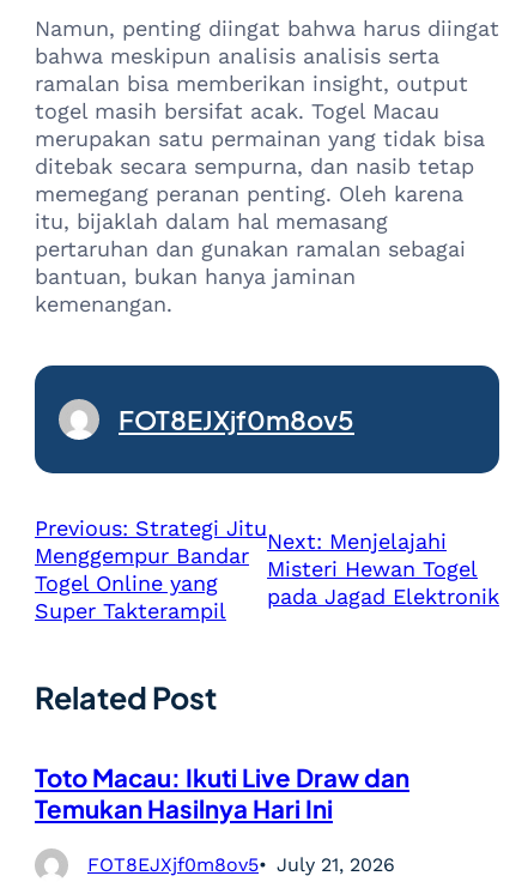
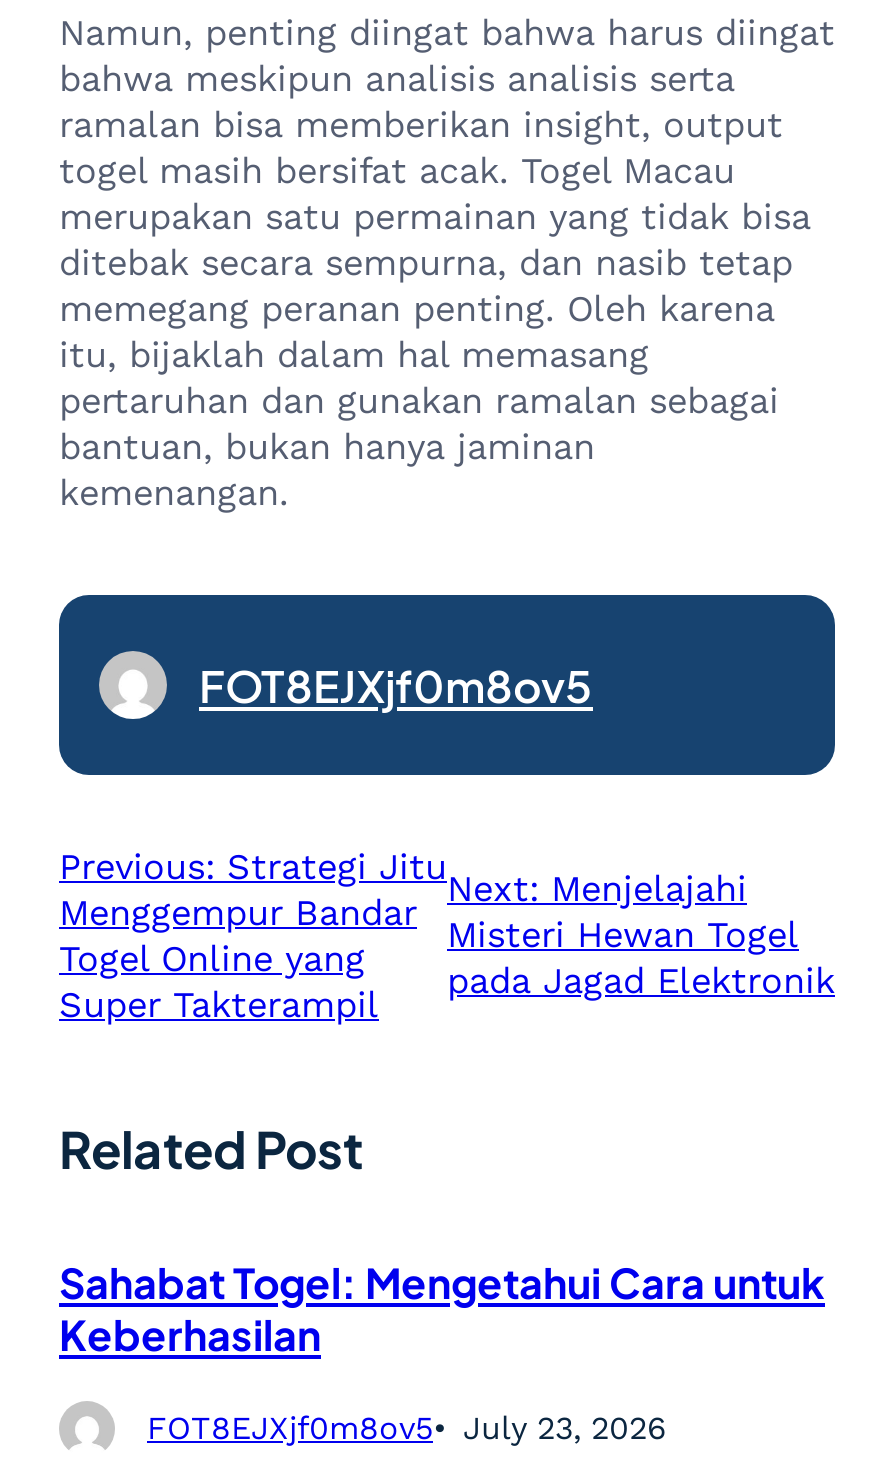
[35,762,409,824] Toto Macau: Ikuti Live Draw dan | Temukan Hasilnya Hari Ini -> [59,1256,825,1360] Sahabat Togel: Mengetahui Cara untuk | Keberhasilan
[87,853,395,875] FOT8EJXjf0m8ov5 July 21, 2026 -> [147,1408,667,1446] FOT8EJXjf0m8ov5 July 23, 2026

